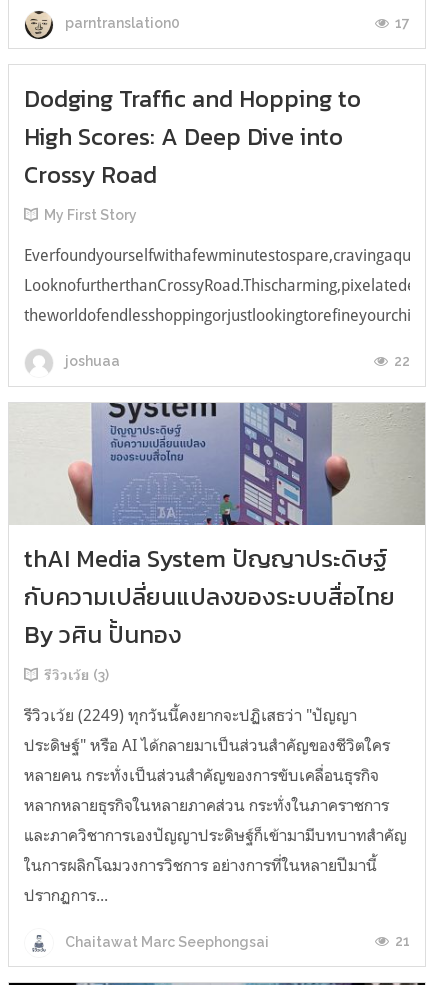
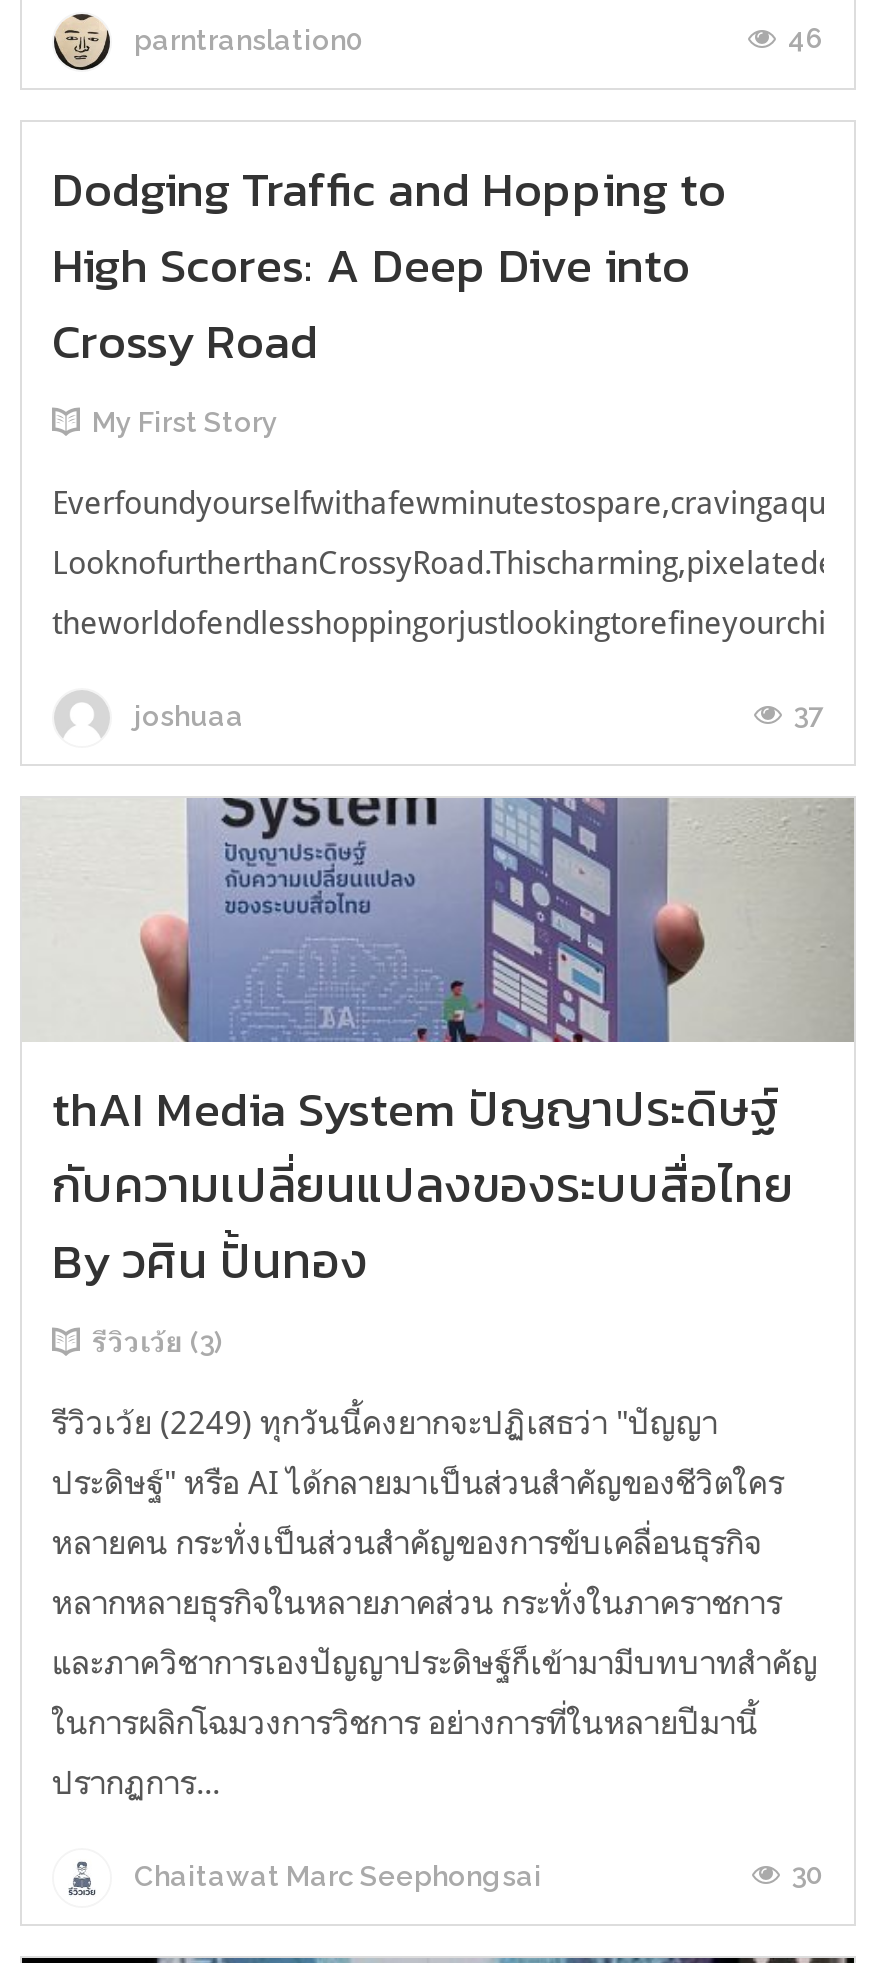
[395,15,410,31] 17 -> [788,22,824,54] 46
[394,353,410,369] 22 -> [794,698,824,730] 37
[395,933,410,949] 21 -> [792,1859,824,1891] 30

